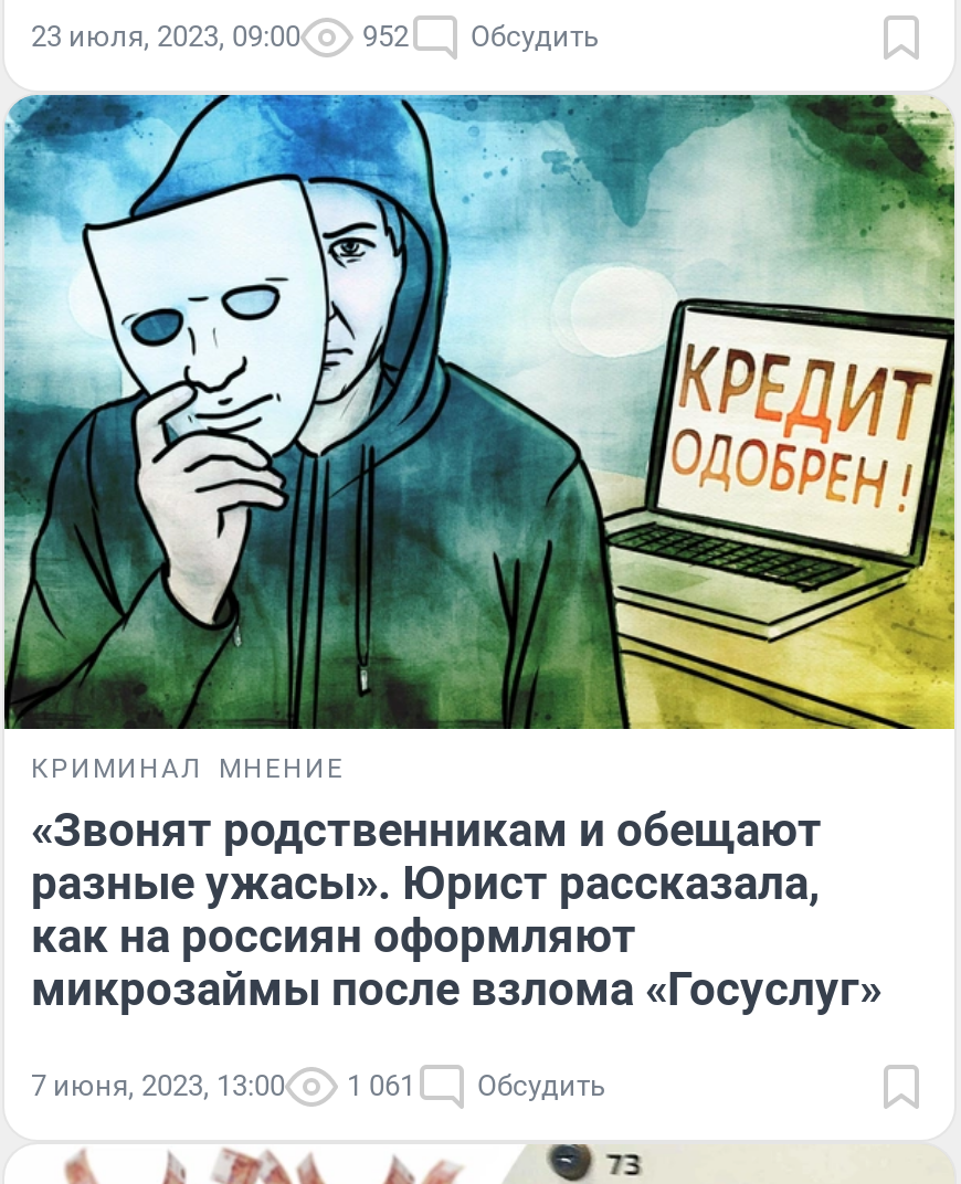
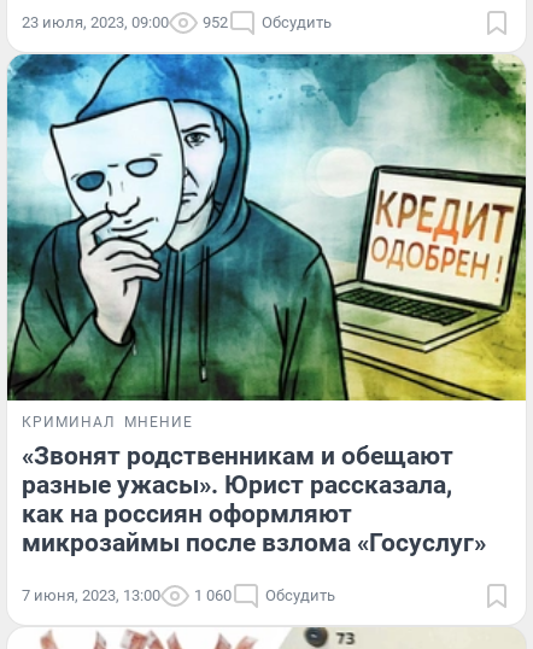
[31,1068,605,1101] 7 июня, 2023, 13:00 1 061 Обсудить -> [22,586,335,604] 7 июня, 2023, 13:00 1 060 Обсудить

